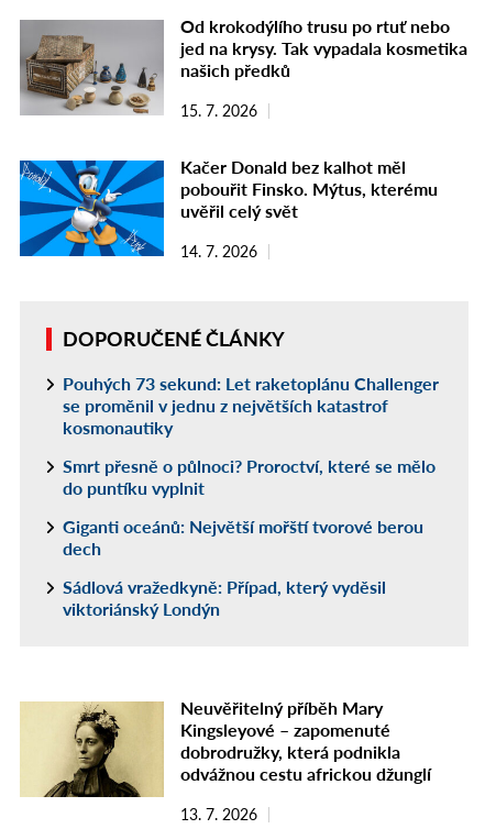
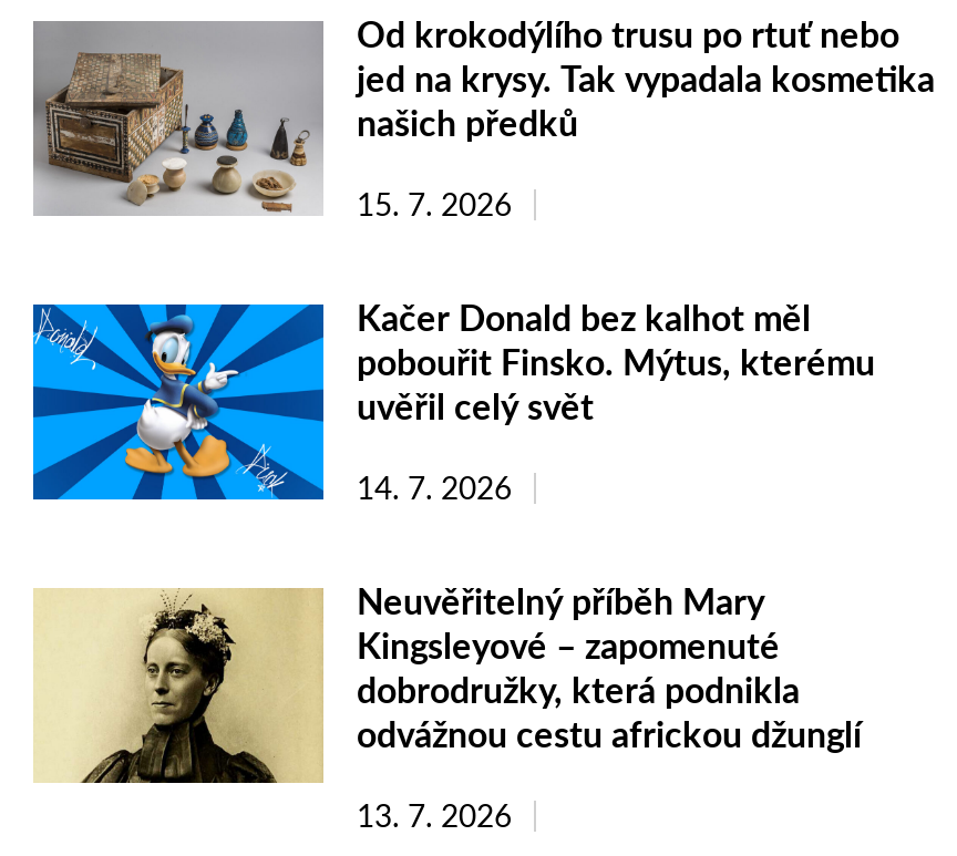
[63,327,439,619] DOPORUČENÉ ČLÁNKY | Pouhých 73 sekund: Let raketoplánu Challenger | se proměnil v jednu z největších katastrof | kosmonautiky | Smrt přesně o půlnoci? Proroctví, které se mělo | do puntíku vyplnit | Giganti oceánů: Největší mořští tvorové berou | dech | Sádlová vražedkyně: Případ, který vyděsil | viktoriánský Londýn -> none

